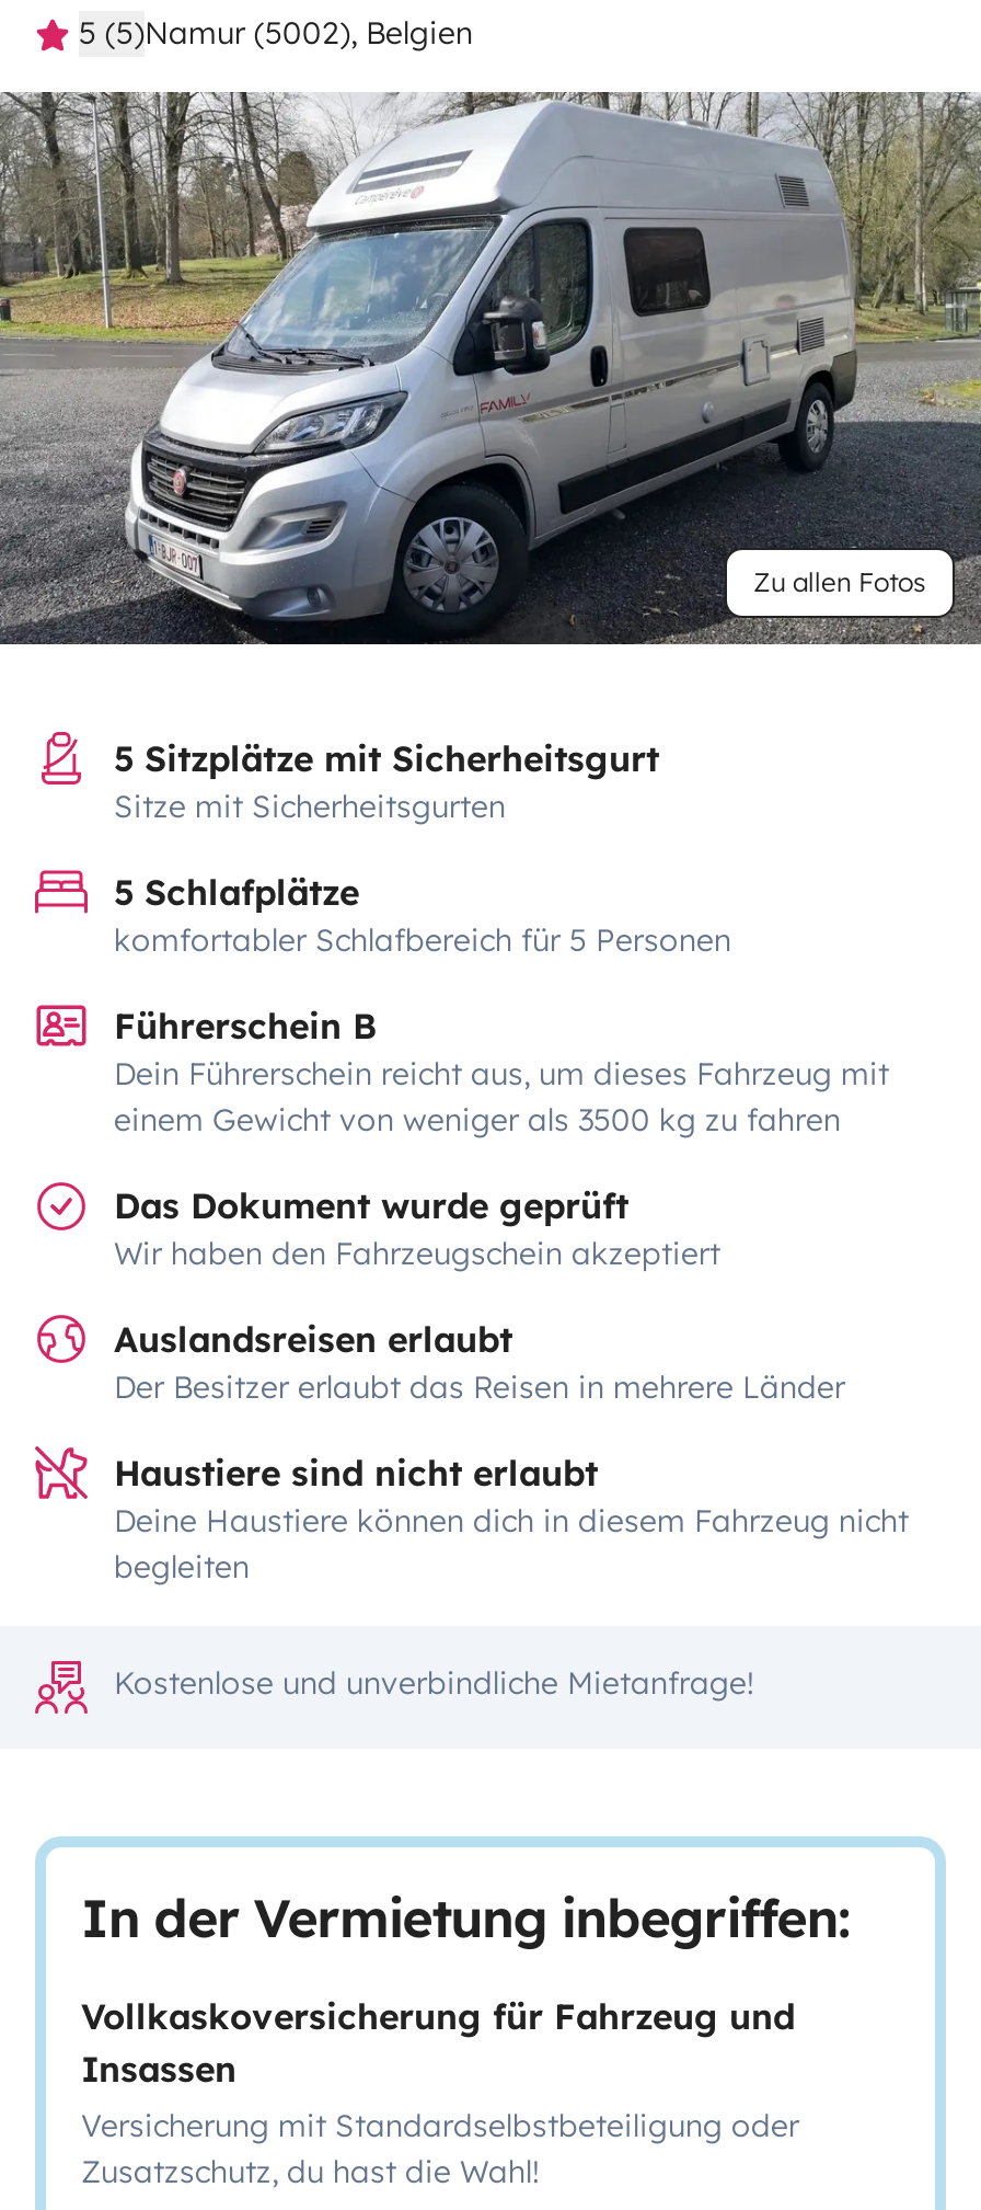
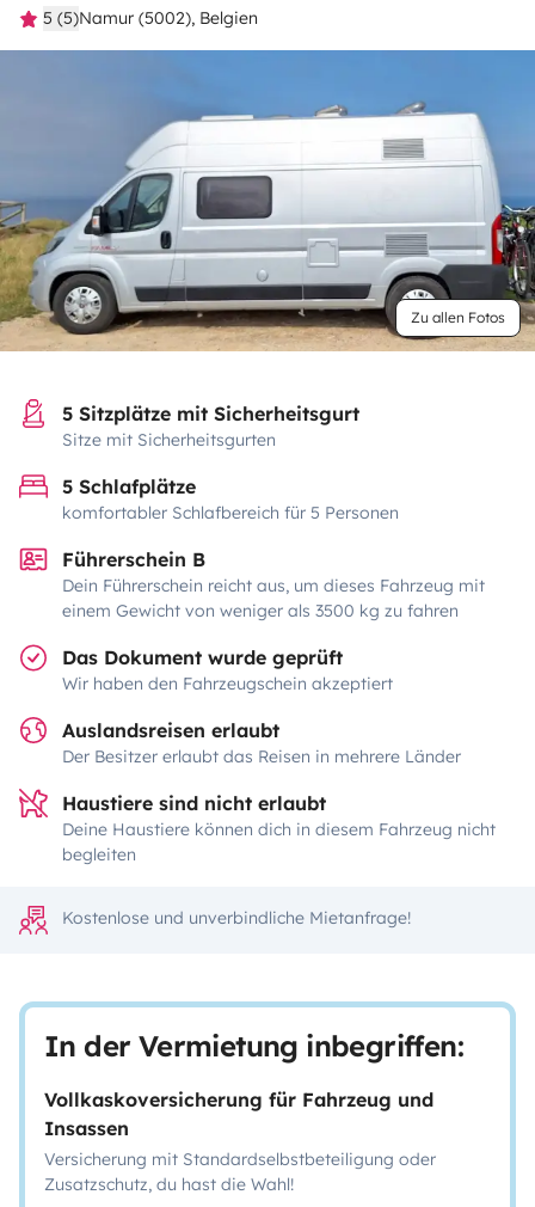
[7,90,974,646] [image] -> [4,49,531,351] [image]

